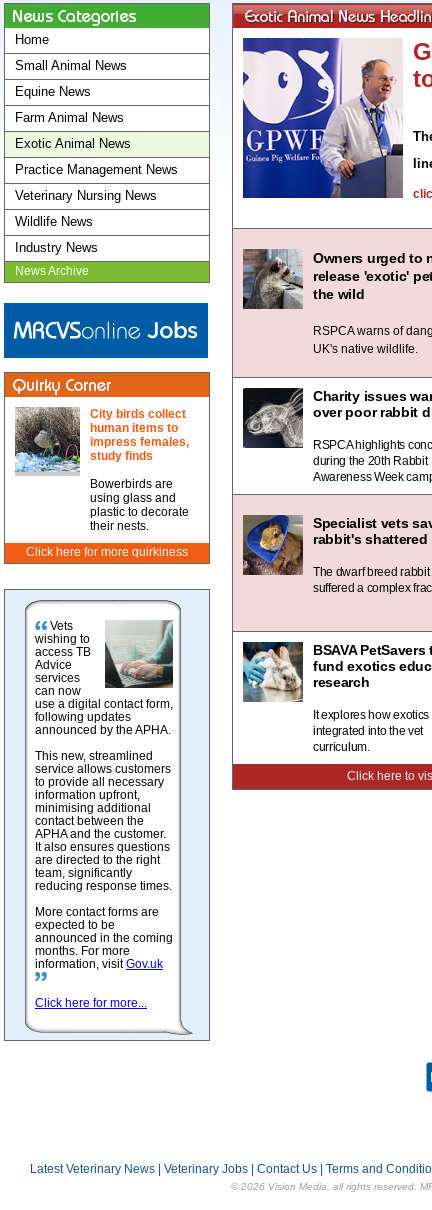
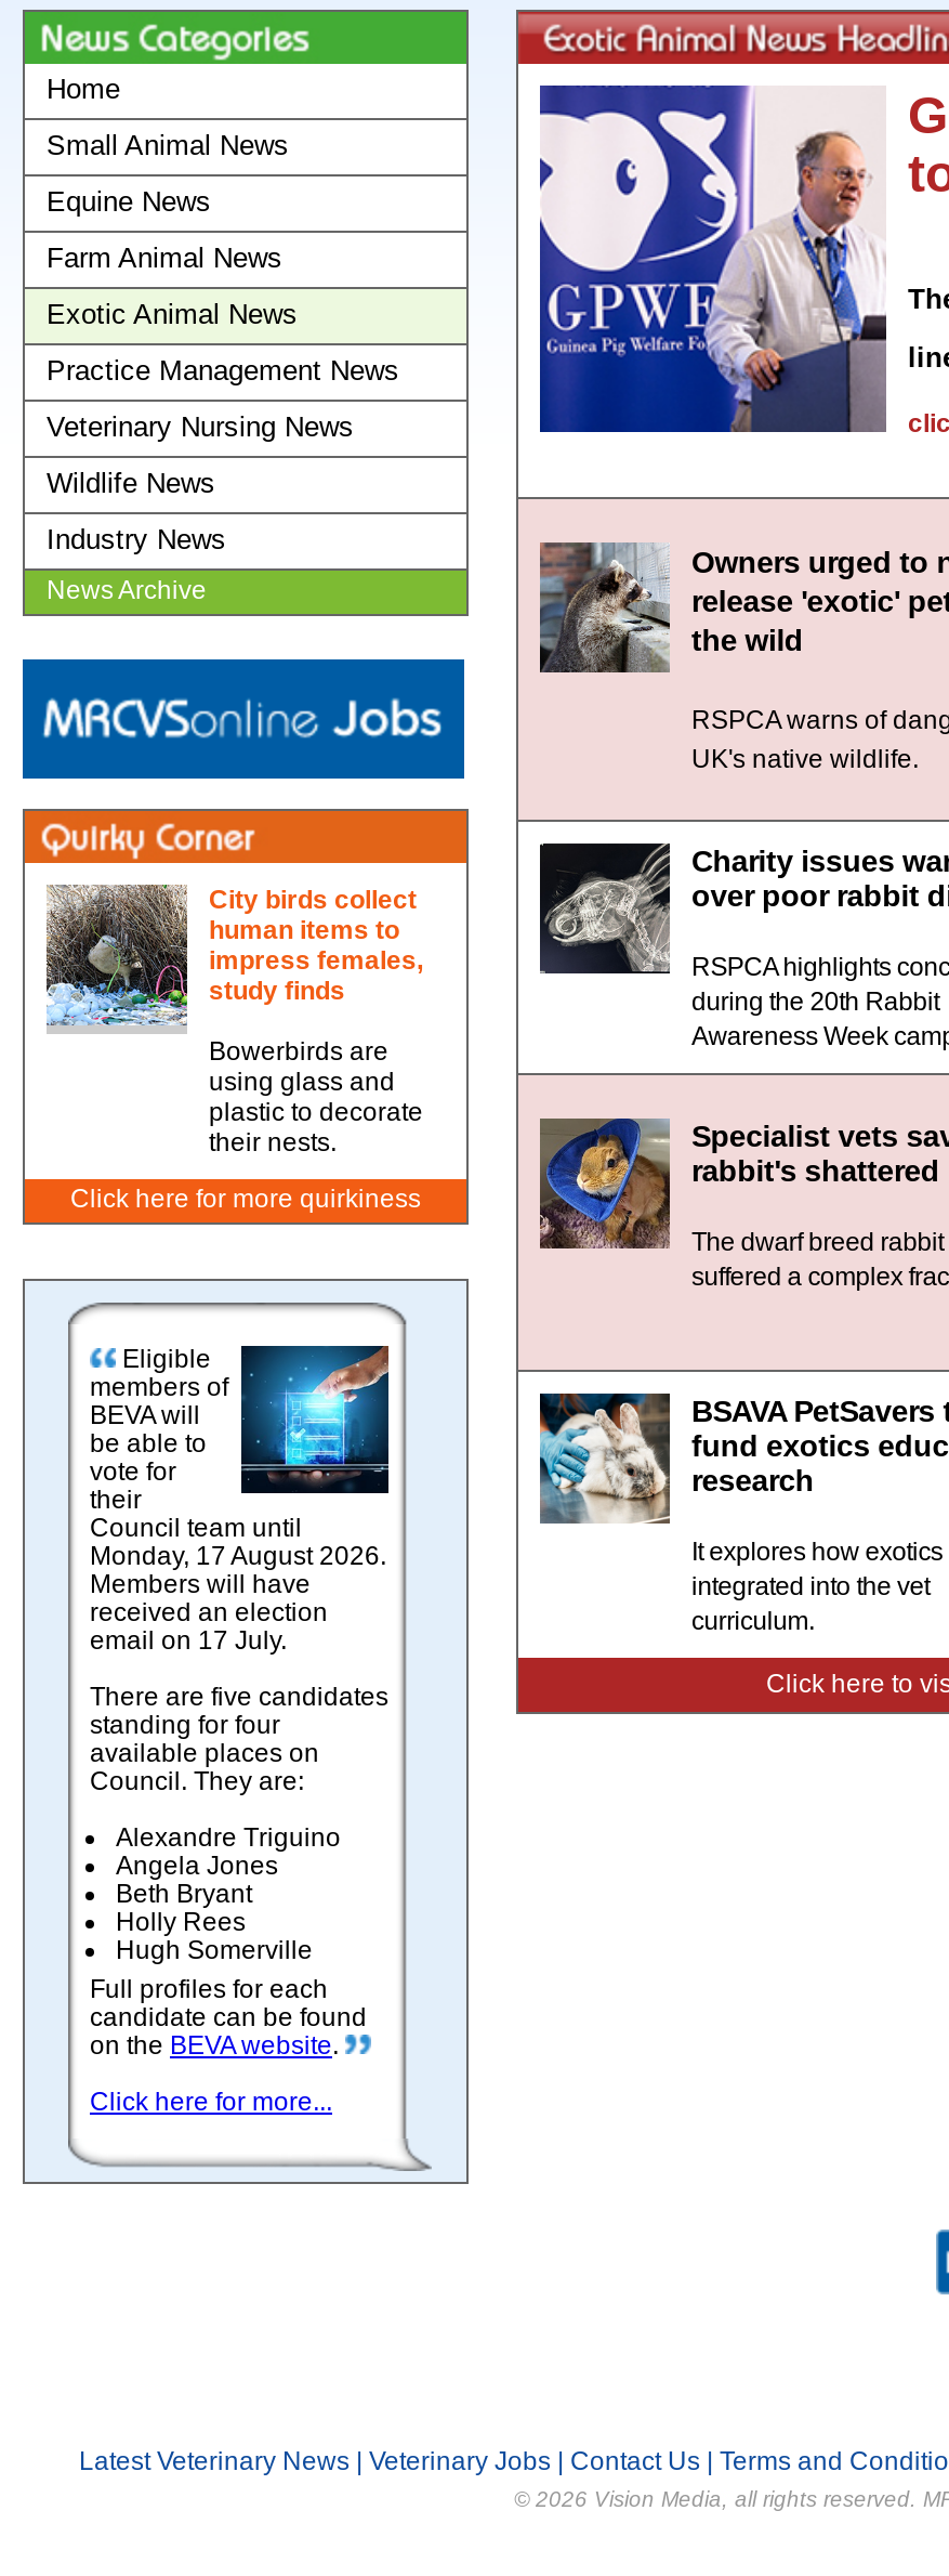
[35,619,174,737] [image] | Vets | wishing to | access TB | Advice | services | can now | use a digital contact form, | following updates | announced by the APHA. -> [90,1344,391,1656] [image] | Eligible | members of | BEVA will | be able to | vote for | their | Council team until | Monday, 17 August 2026. | Members will have | received an election | email on 17 July.
[35,749,172,893] This new, streamlined | service allows customers | to provide all necessary | information upfront, | minimising additional | contact between the | APHA and the customer. | It also ensures questions | are directed to the right | team, significantly | reducing response times. -> [90,1682,388,1796] There are five candidates | standing for four | available places on | Council. They are:
[35,905,173,971] More contact forms are | expected to be | announced in the coming | months. For more | information, visit Gov.uk -> [90,1822,367,2061] Alexandre Triguino | Angela Jones | Beth Bryant | Holly Rees | Hugh Somerville | Full profiles for each | candidate can be found | on the BEVA website.

